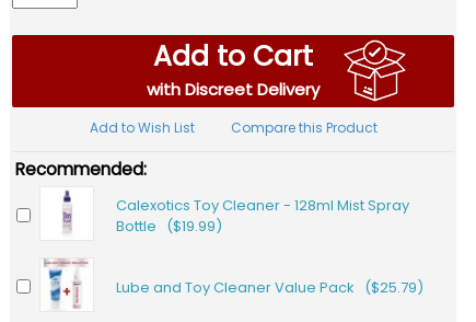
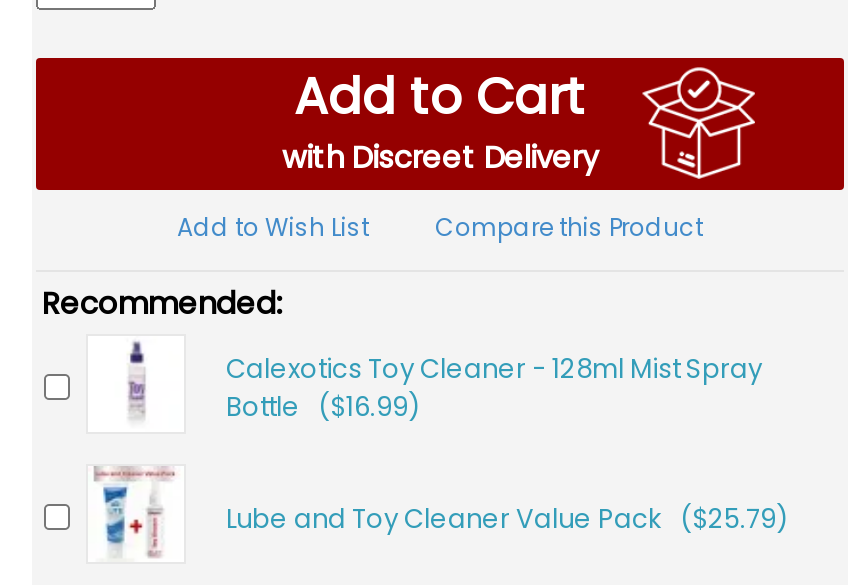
[116,216,222,236] Bottle ($19.99) -> [226,388,420,426] Bottle ($16.99)

